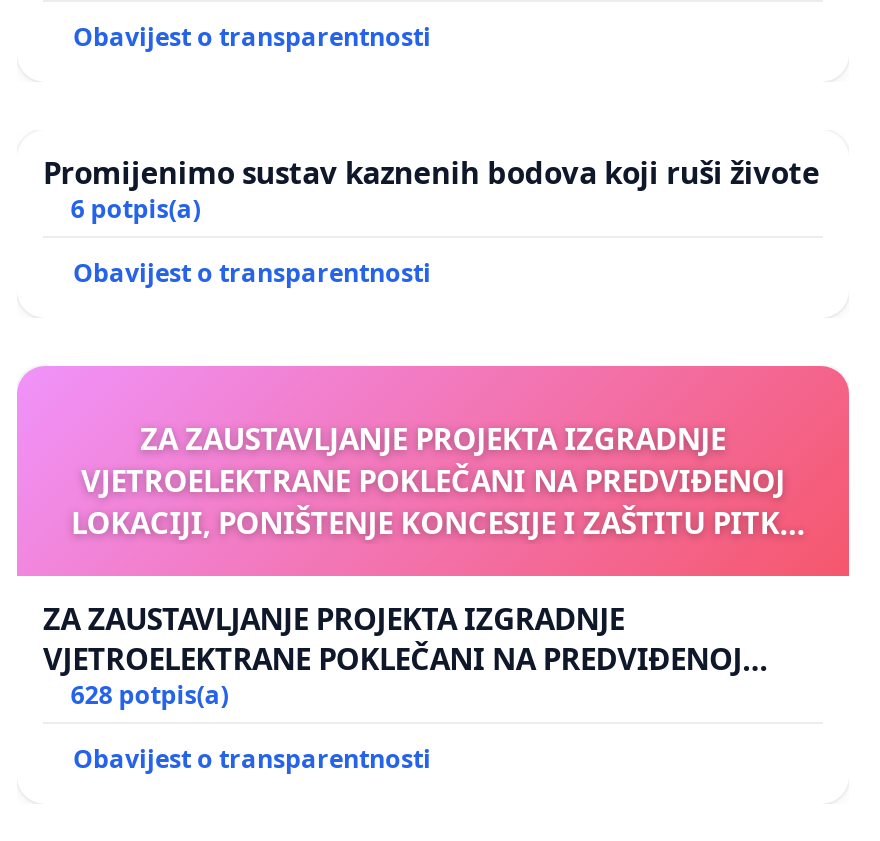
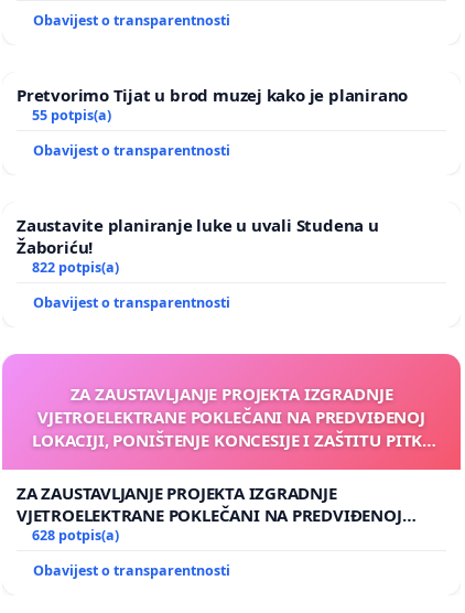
[43,153,820,227] Promijenimo sustav kaznenih bodova koji ruši živote | 6 potpis(a) -> [17,84,408,277] Pretvorimo Tijat u brod muzej kako je planirano | 55 potpis(a) | Obavijest o transparentnosti | Zaustavite planiranje luke u uvali Studena u | Žaboriću! | 822 potpis(a)

